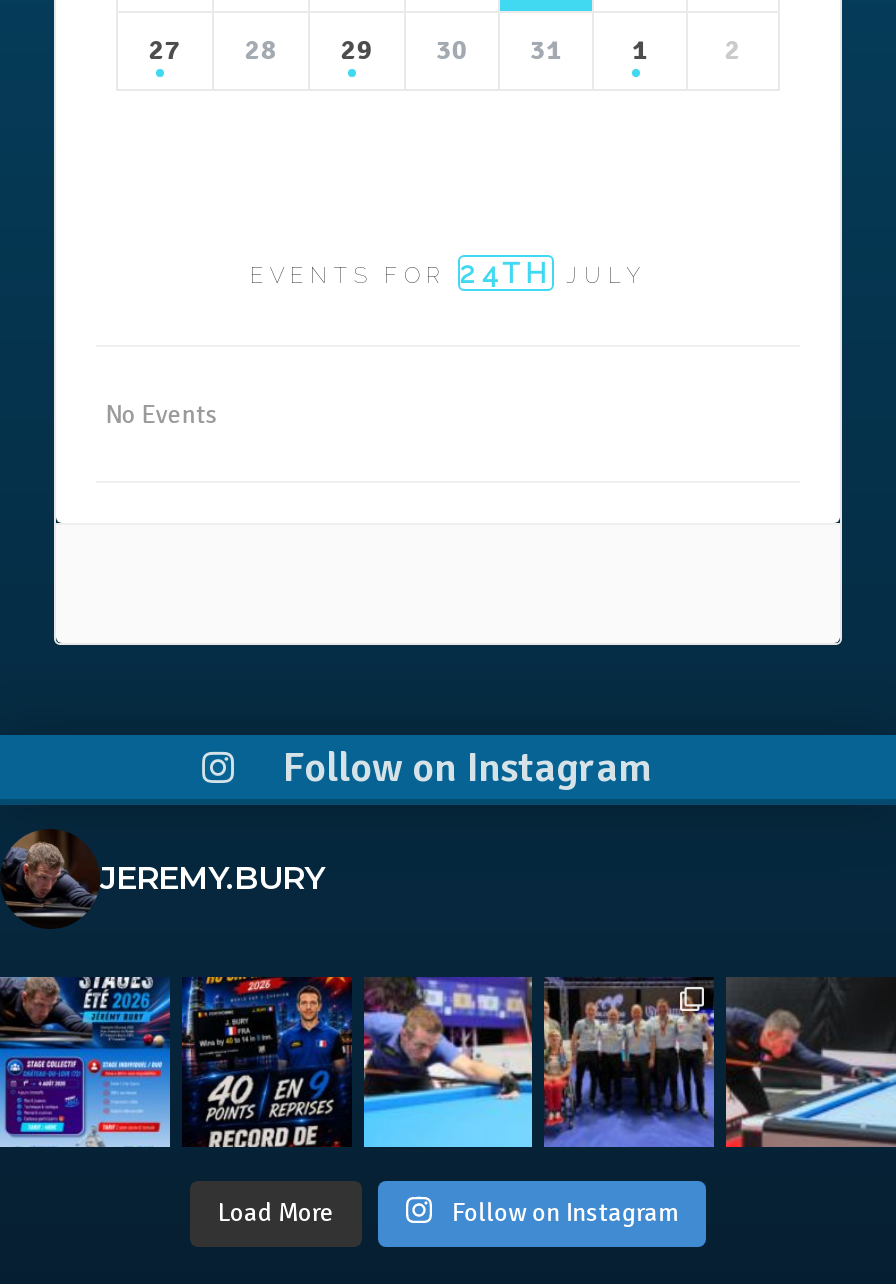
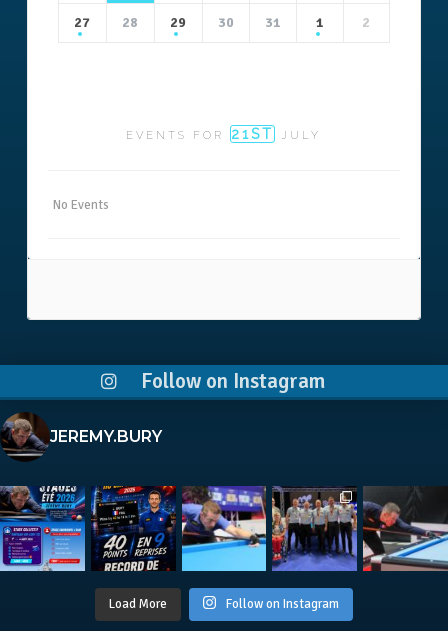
[250,257,646,289] EVENTS FOR 24TH JULY -> [126,126,321,142] EVENTS FOR 21ST JULY

